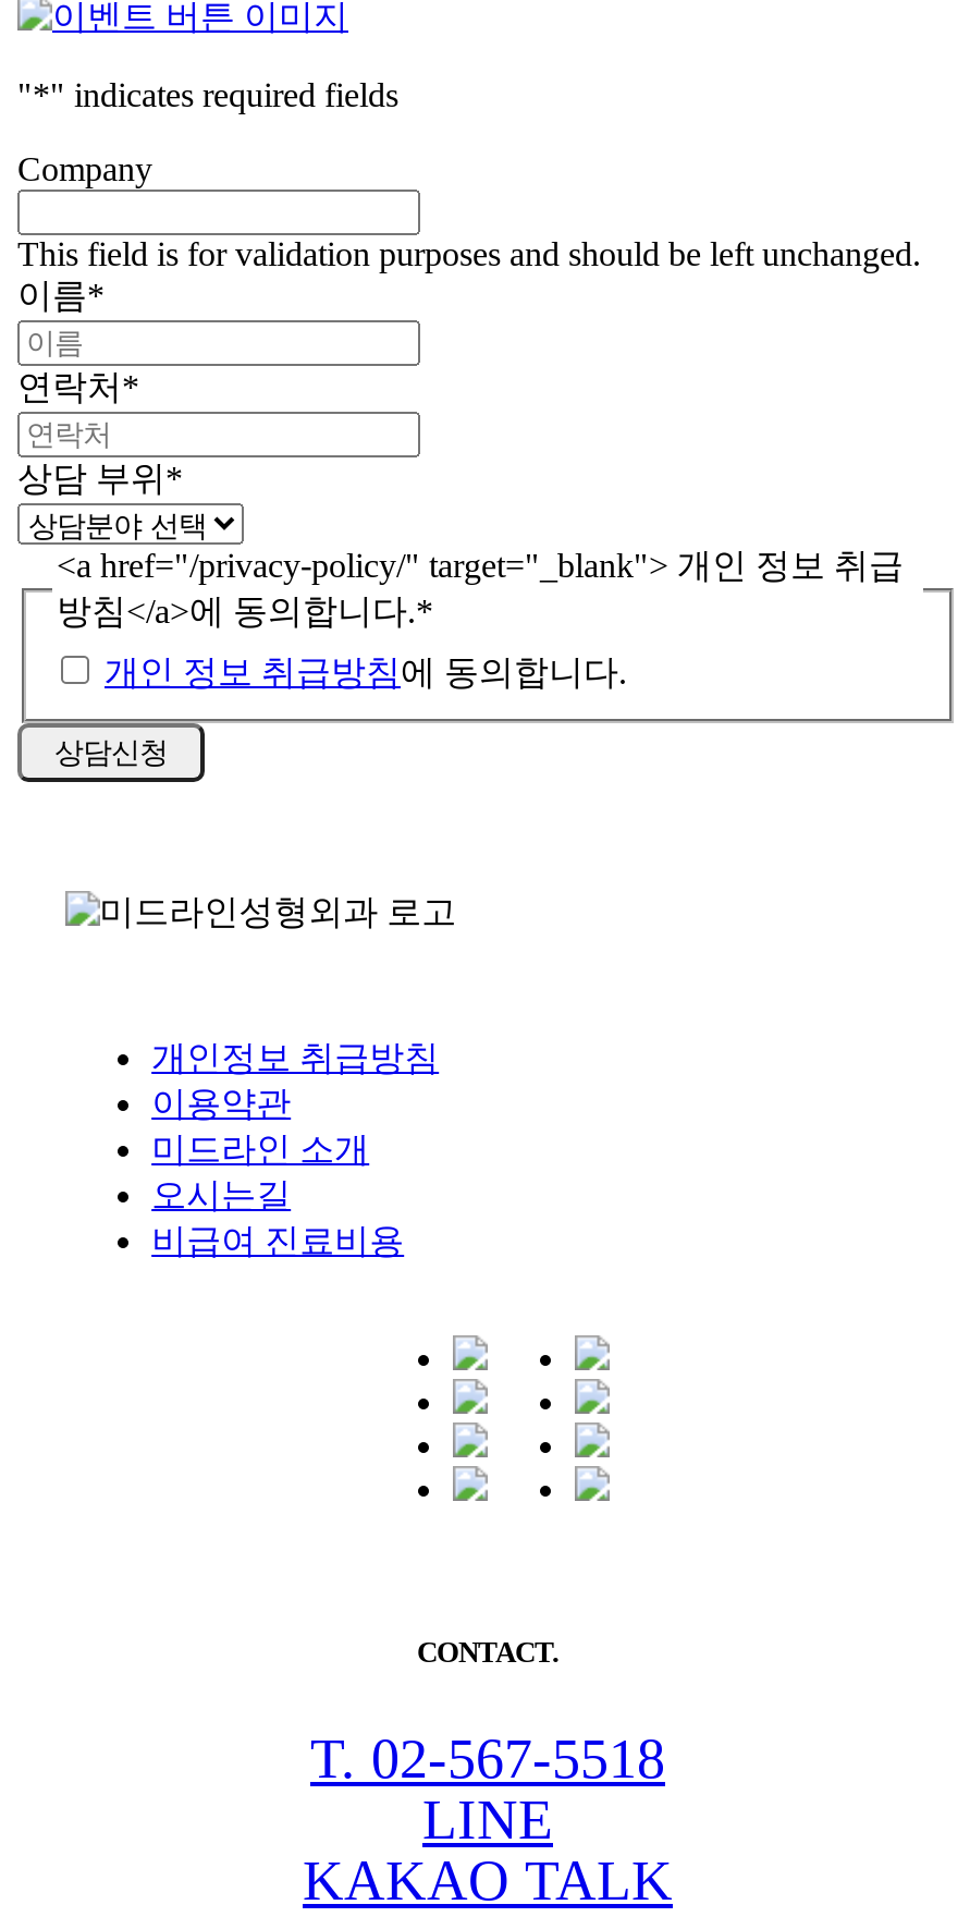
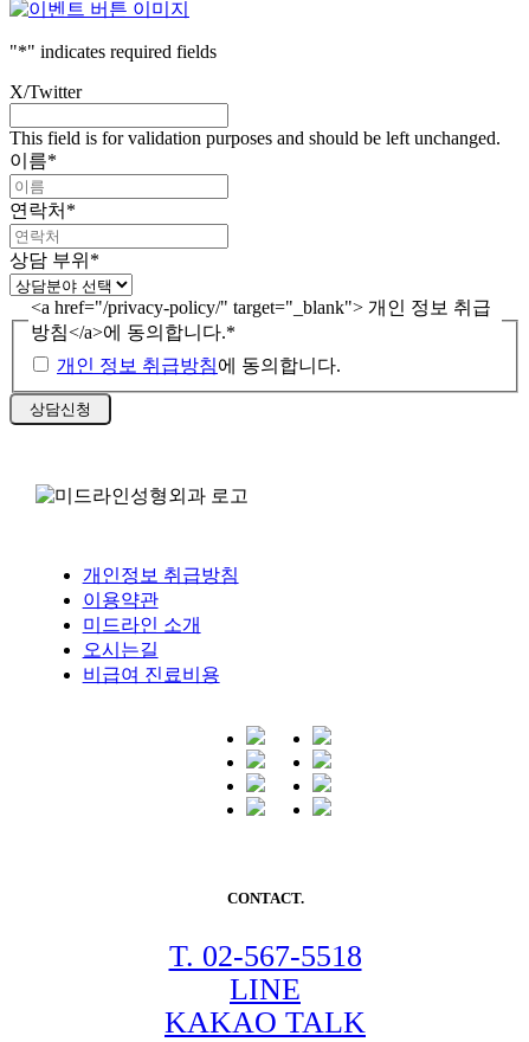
[17,151,152,188] Company -> [9,82,82,102] X/Twitter

